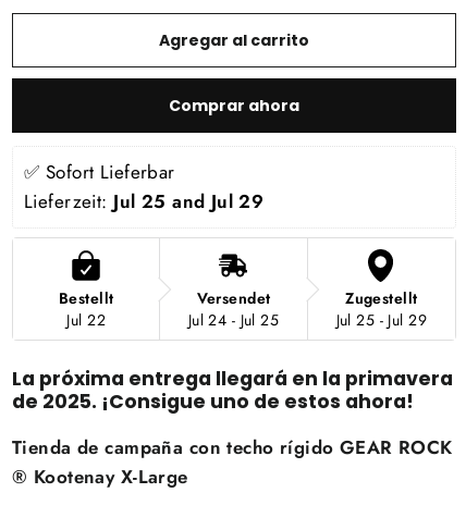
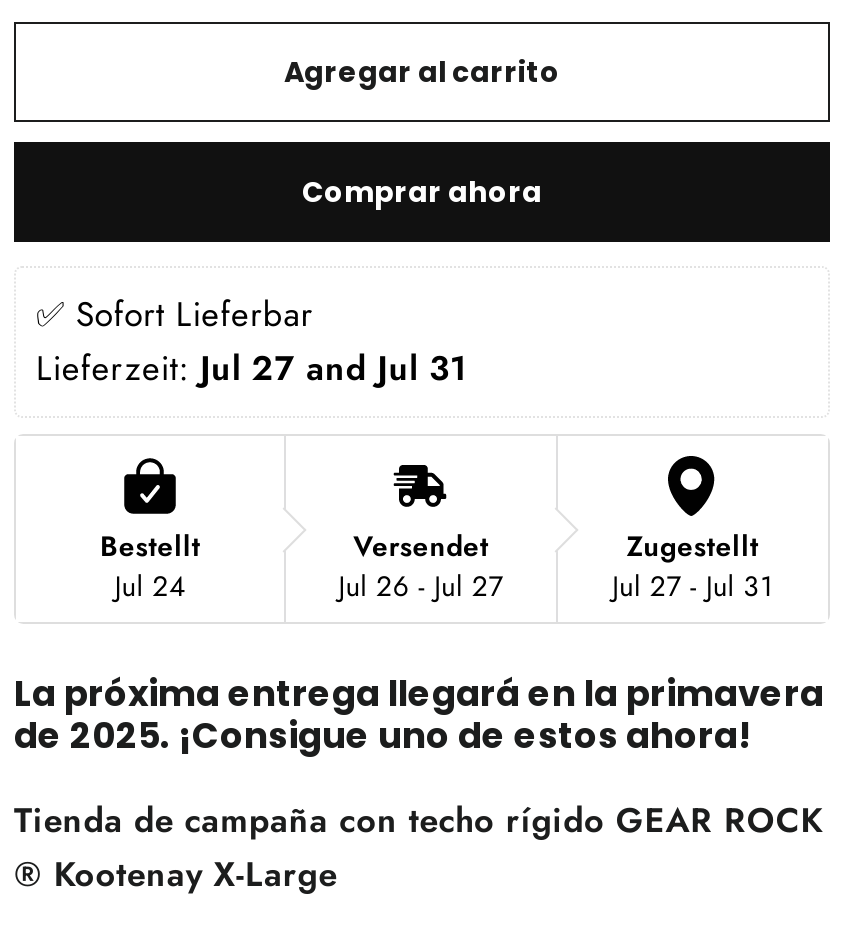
[24,189,264,215] Lieferzeit: Jul 25 and Jul 29 -> [36,344,467,392] Lieferzeit: Jul 27 and Jul 31
[67,309,106,331] Jul 22 -> [115,566,186,606] Jul 24
[188,309,279,331] Jul 24 - Jul 25 -> [339,566,503,606] Jul 26 - Jul 27
[336,309,427,331] Jul 25 - Jul 29 -> [612,566,773,606] Jul 27 - Jul 31

